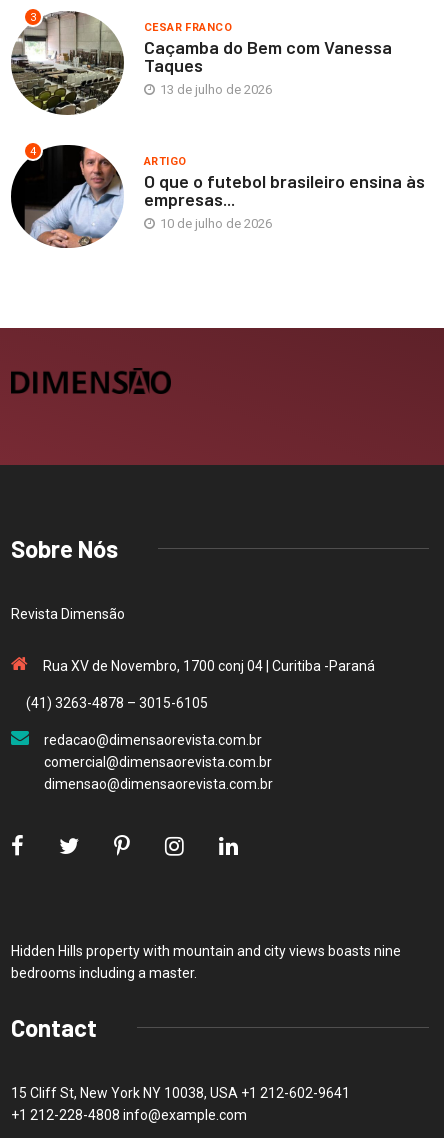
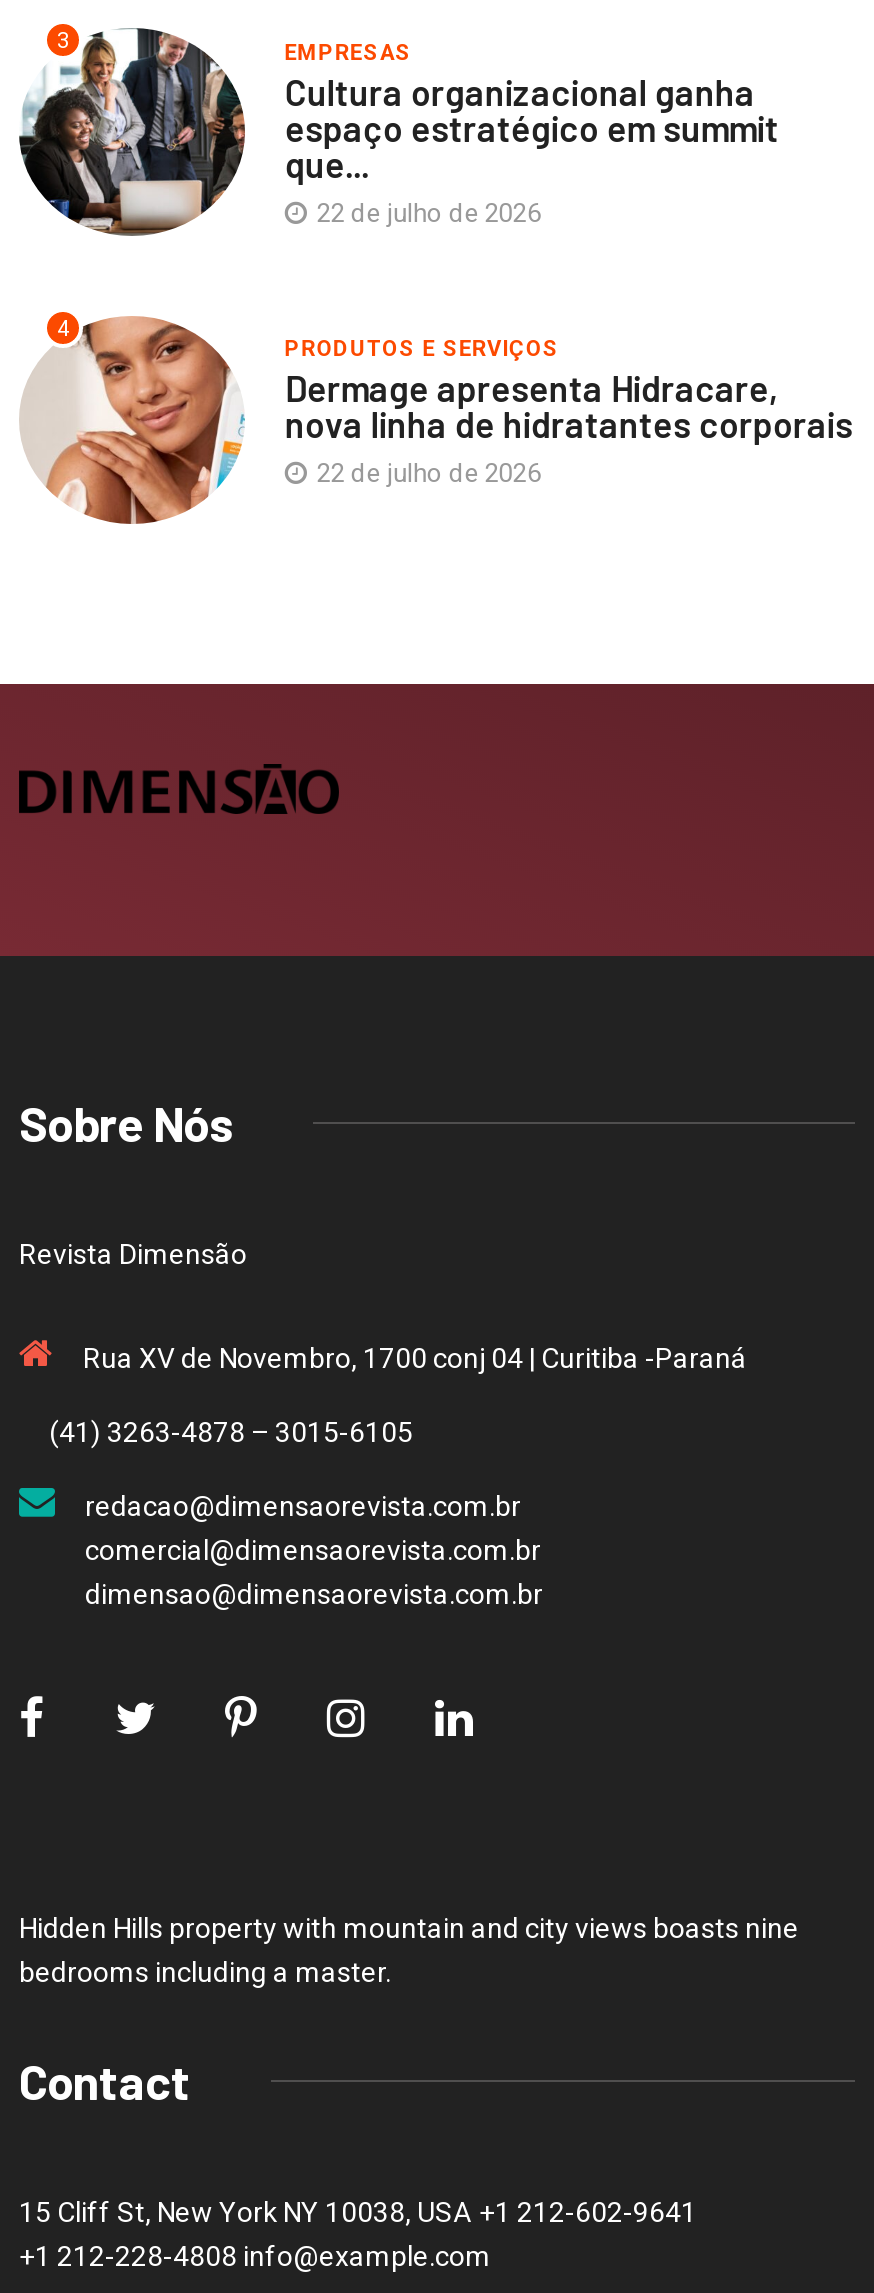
[11,11,392,113] [image] | CESAR FRANCO | Caçamba do Bem com Vanessa | Taques | 13 de julho de 2026 -> [21,30,779,234] [image] | EMPRESAS | Cultura organizacional ganha | espaço estratégico em summit | que... | 22 de julho de 2026
[10,144,425,248] [image] | ARTIGO | O que o futebol brasileiro ensina às | empresas... | 10 de julho de 2026 -> [19,316,853,524] [image] | PRODUTOS E SERVIÇOS | Dermage apresenta Hidracare, | nova linha de hidratantes corporais | 22 de julho de 2026

